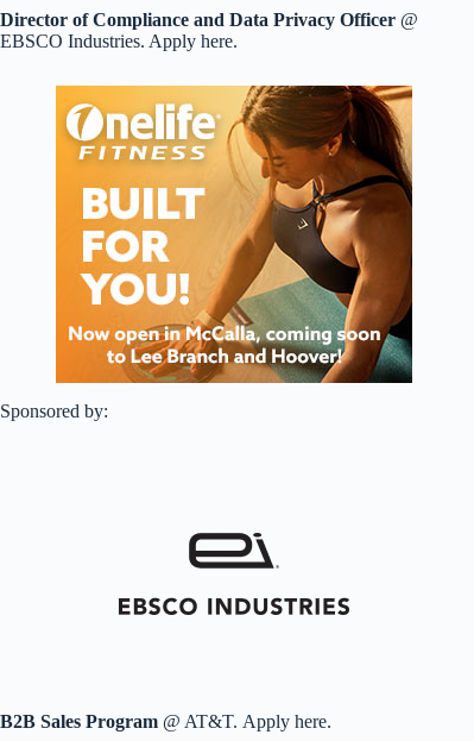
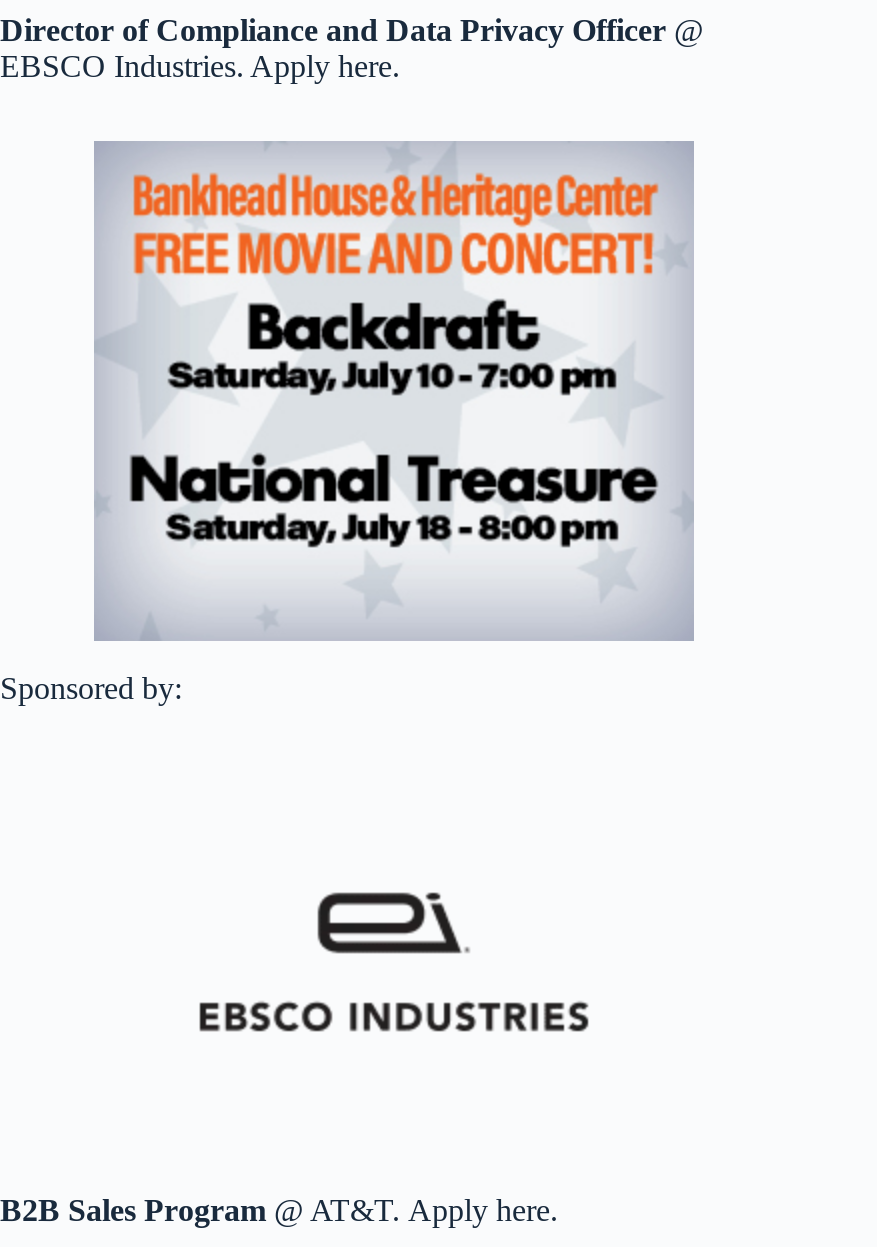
[55,84,413,384] [image] -> [94,141,694,641] [image]

